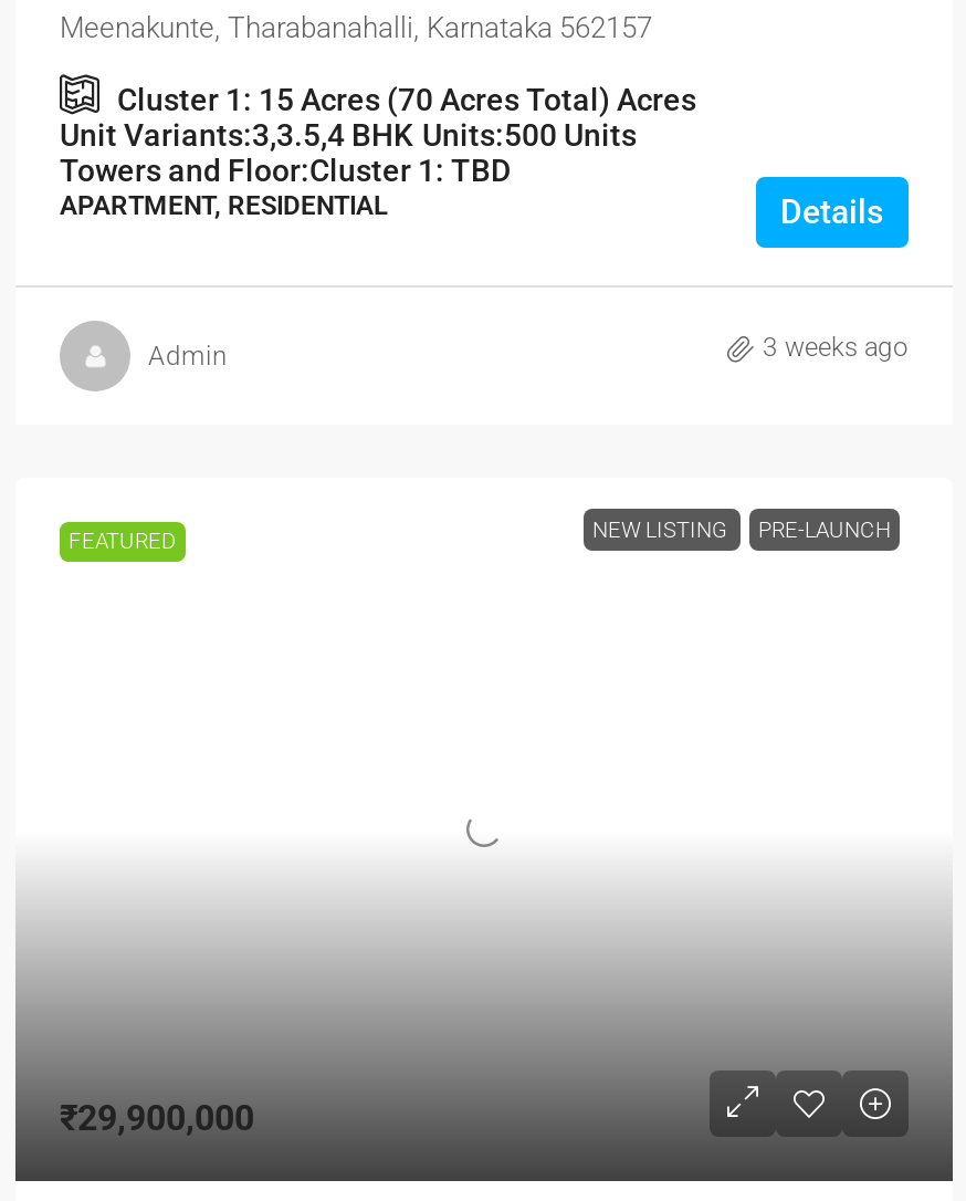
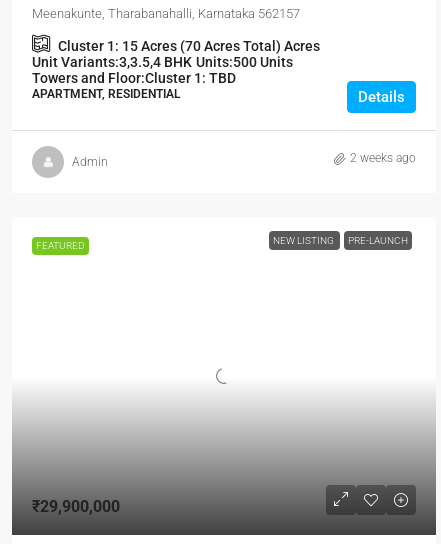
[763,332,909,363] 3 weeks ago -> [350,151,416,165] 2 weeks ago

